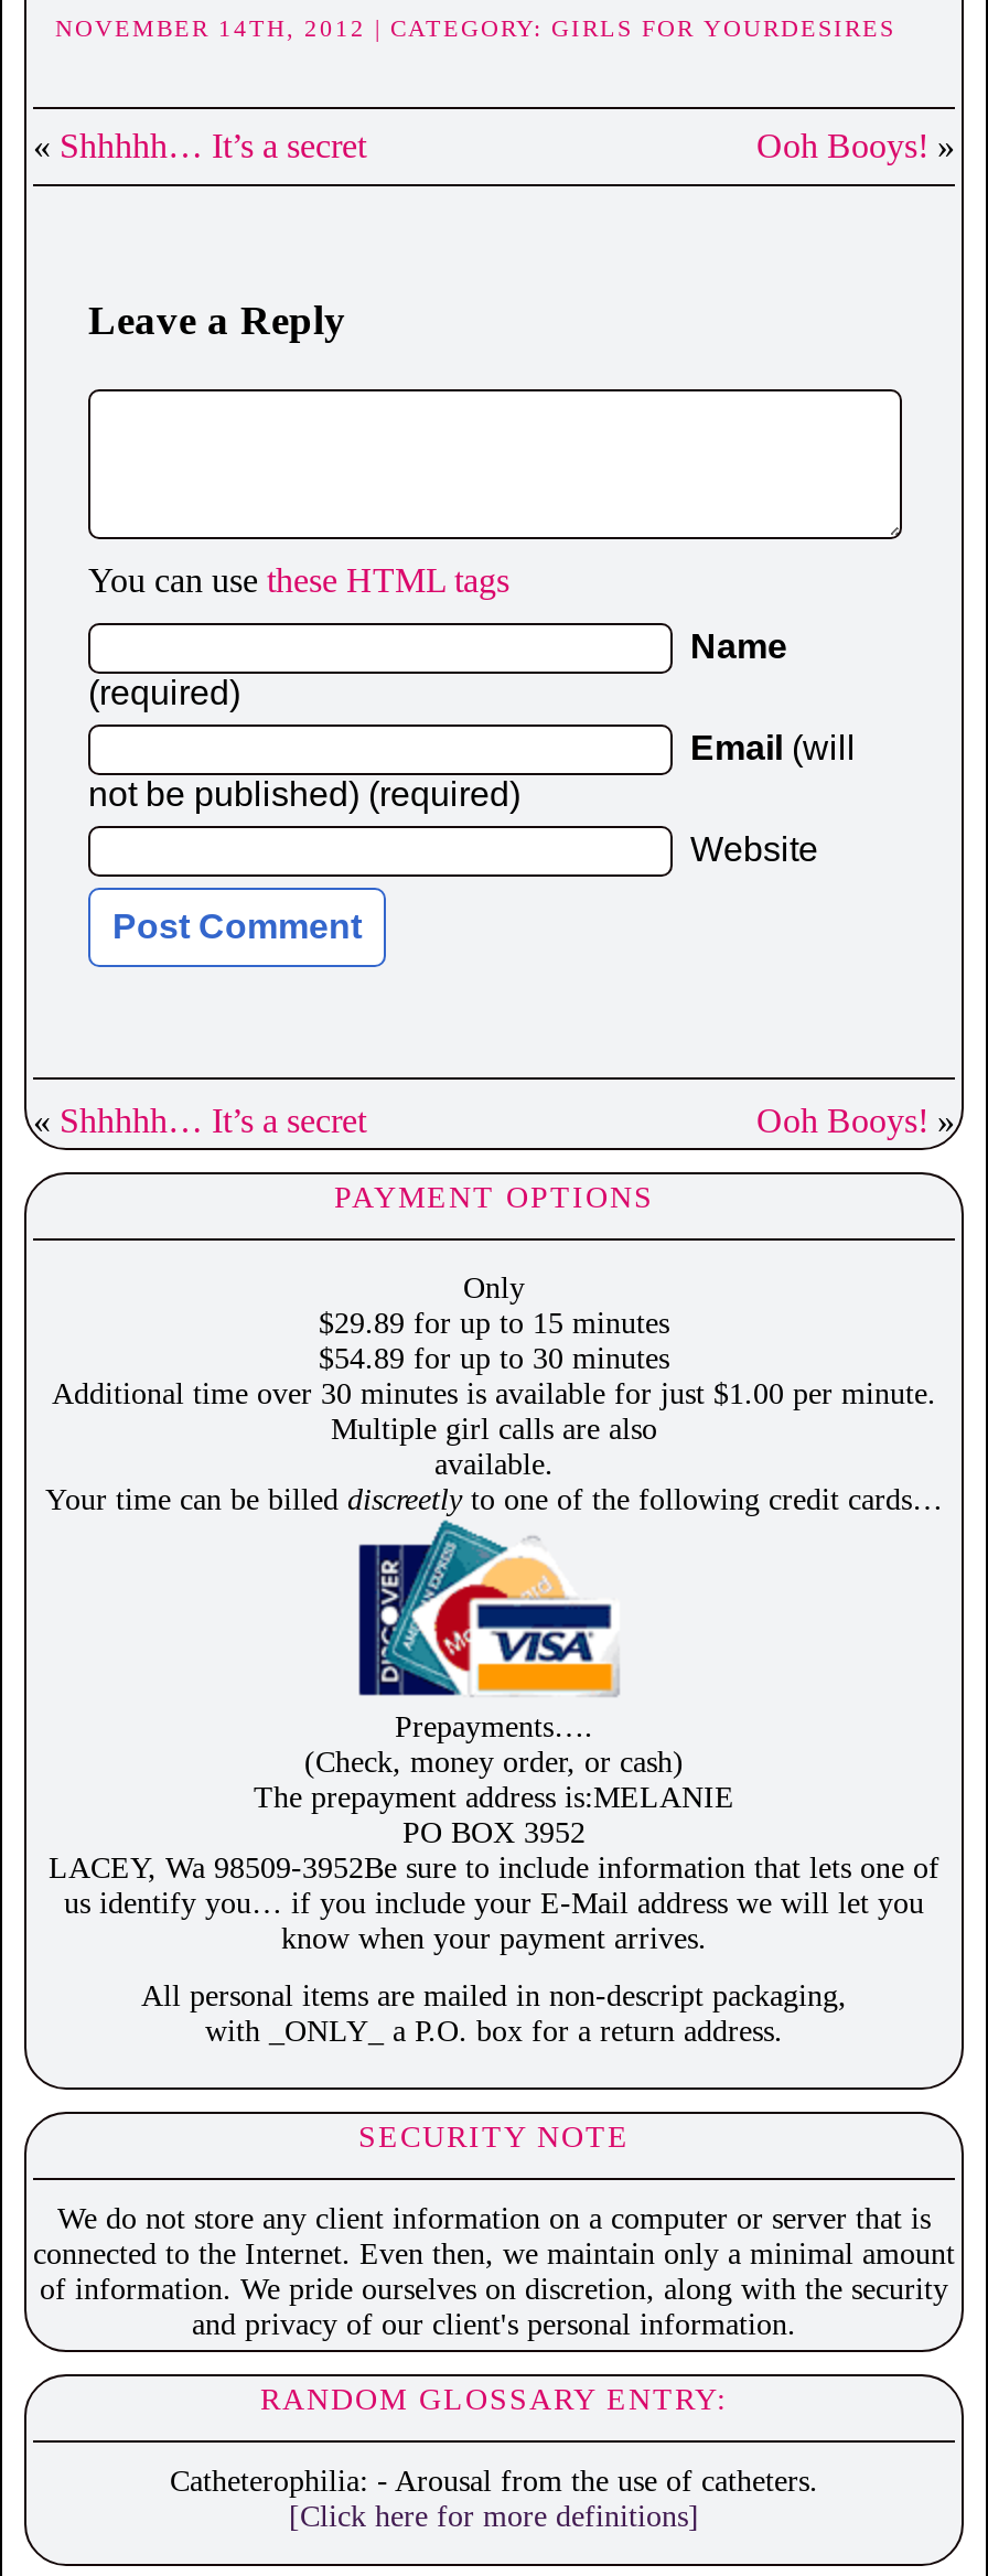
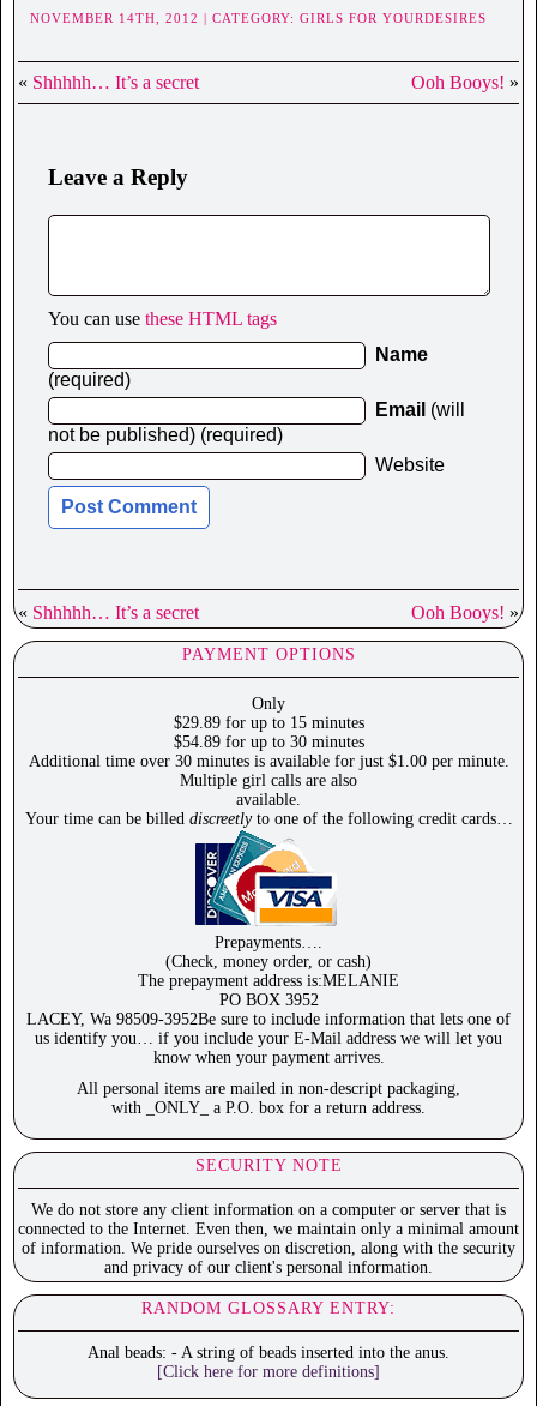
[170,2466,818,2499] Catheterophilia: - Arousal from the use of catheters. -> [88,1344,449,1362] Anal beads: - A string of beads inserted into the anus.

